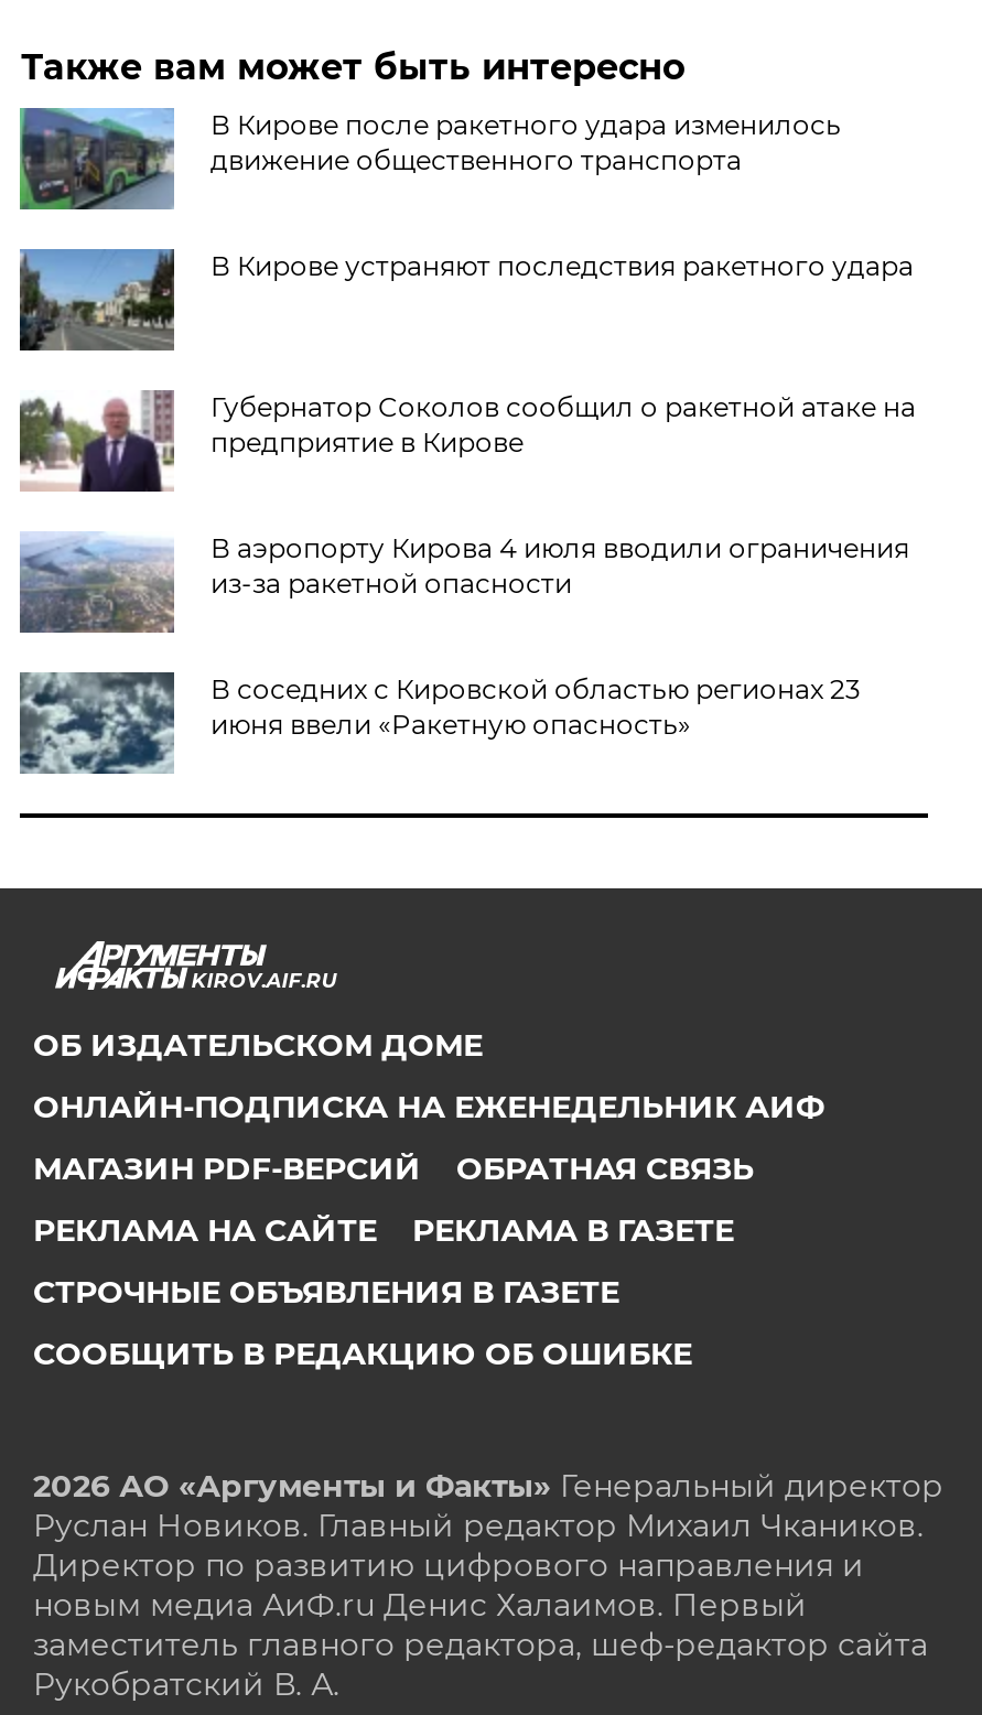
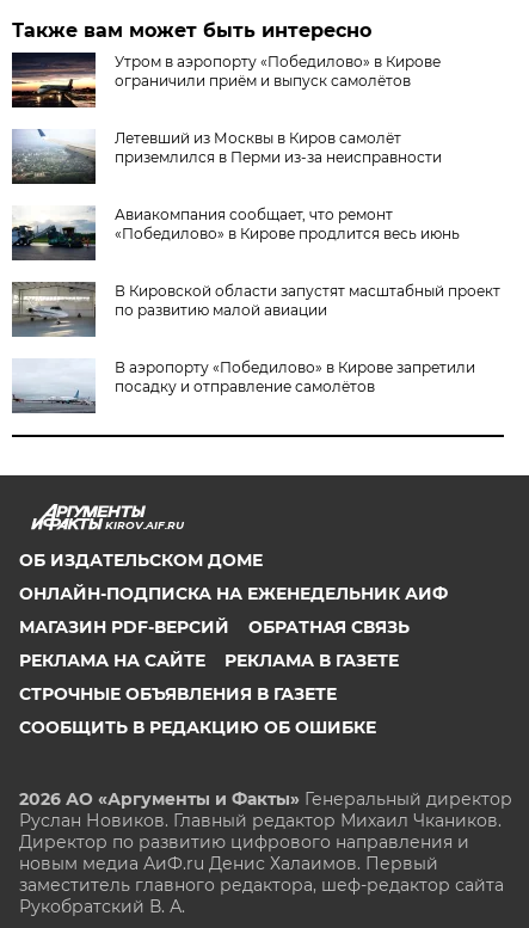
[18,106,841,212] [image] | В Кирове после ракетного удара изменилось | движение общественного транспорта -> [11,51,441,109] [image] | Утром в аэропорту «Победилово» в Кирове | ограничили приём и выпуск самолётов
[20,247,913,353] [image] | В Кирове устраняют последствия ракетного удара -> [11,129,442,185] [image] | Летевший из Москвы в Киров самолёт | приземлился в Перми из-за неисправности
[18,390,916,492] [image] | Губернатор Соколов сообщил о ракетной атаке на | предприятие в Кирове -> [11,205,460,262] [image] | Авиакомпания сообщает, что ремонт | «Победилово» в Кирове продлится весь июнь
[20,531,909,633] [image] | В аэропорту Кирова 4 июля вводили ограничения | из-за ракетной опасности -> [11,281,501,337] [image] | В Кировской области запустят масштабный проект | по развитию малой авиации
[18,670,861,774] [image] | В соседних с Кировской областью регионах 23 | июня ввели «Ракетную опасность» -> [12,358,476,413] [image] | В аэропорту «Победилово» в Кирове запретили | посадку и отправление самолётов

